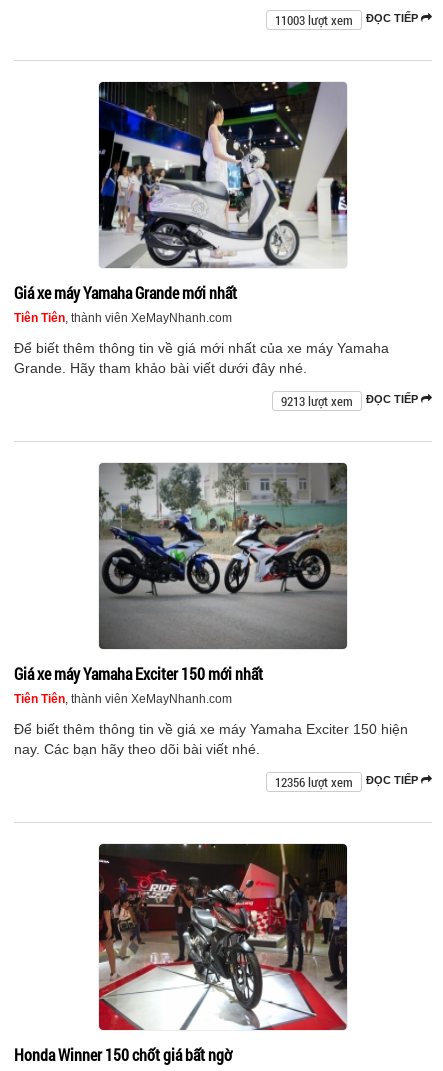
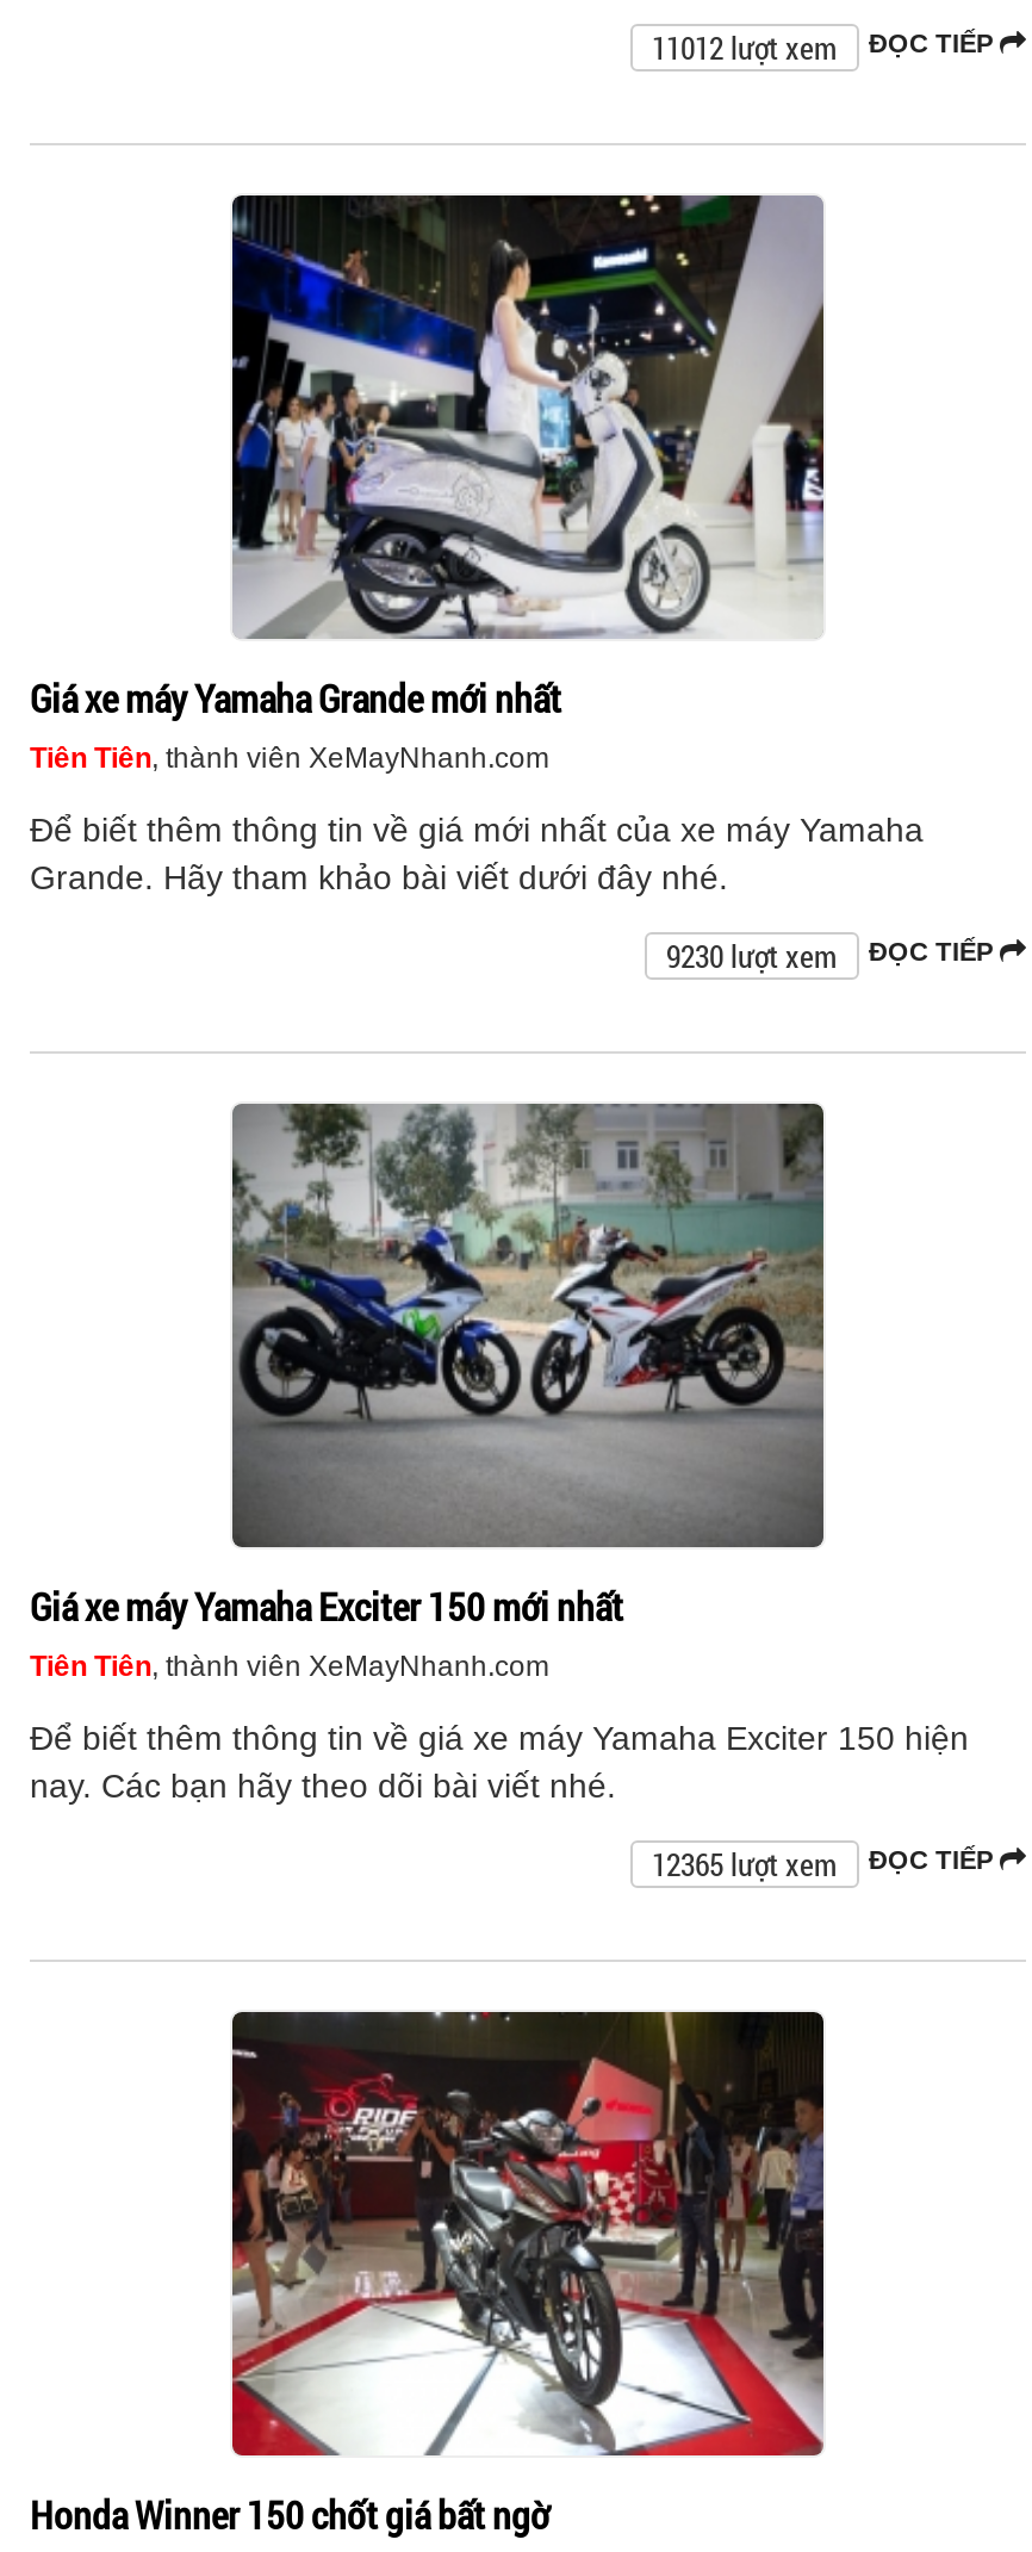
[275,11,421,29] 11003 lượt xem ĐỌC TIẾP -> [652,26,1000,69] 11012 lượt xem ĐỌC TIẾP
[281,392,421,410] 9213 lượt xem ĐỌC TIẾP -> [666,934,1000,977] 9230 lượt xem ĐỌC TIẾP
[275,773,421,791] 12356 lượt xem ĐỌC TIẾP -> [652,1842,1000,1885] 12365 lượt xem ĐỌC TIẾP

